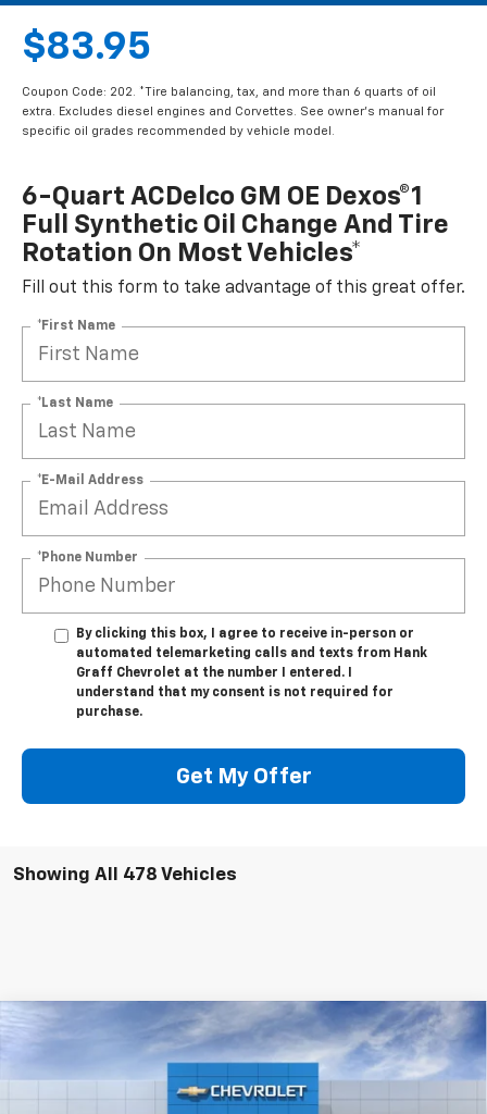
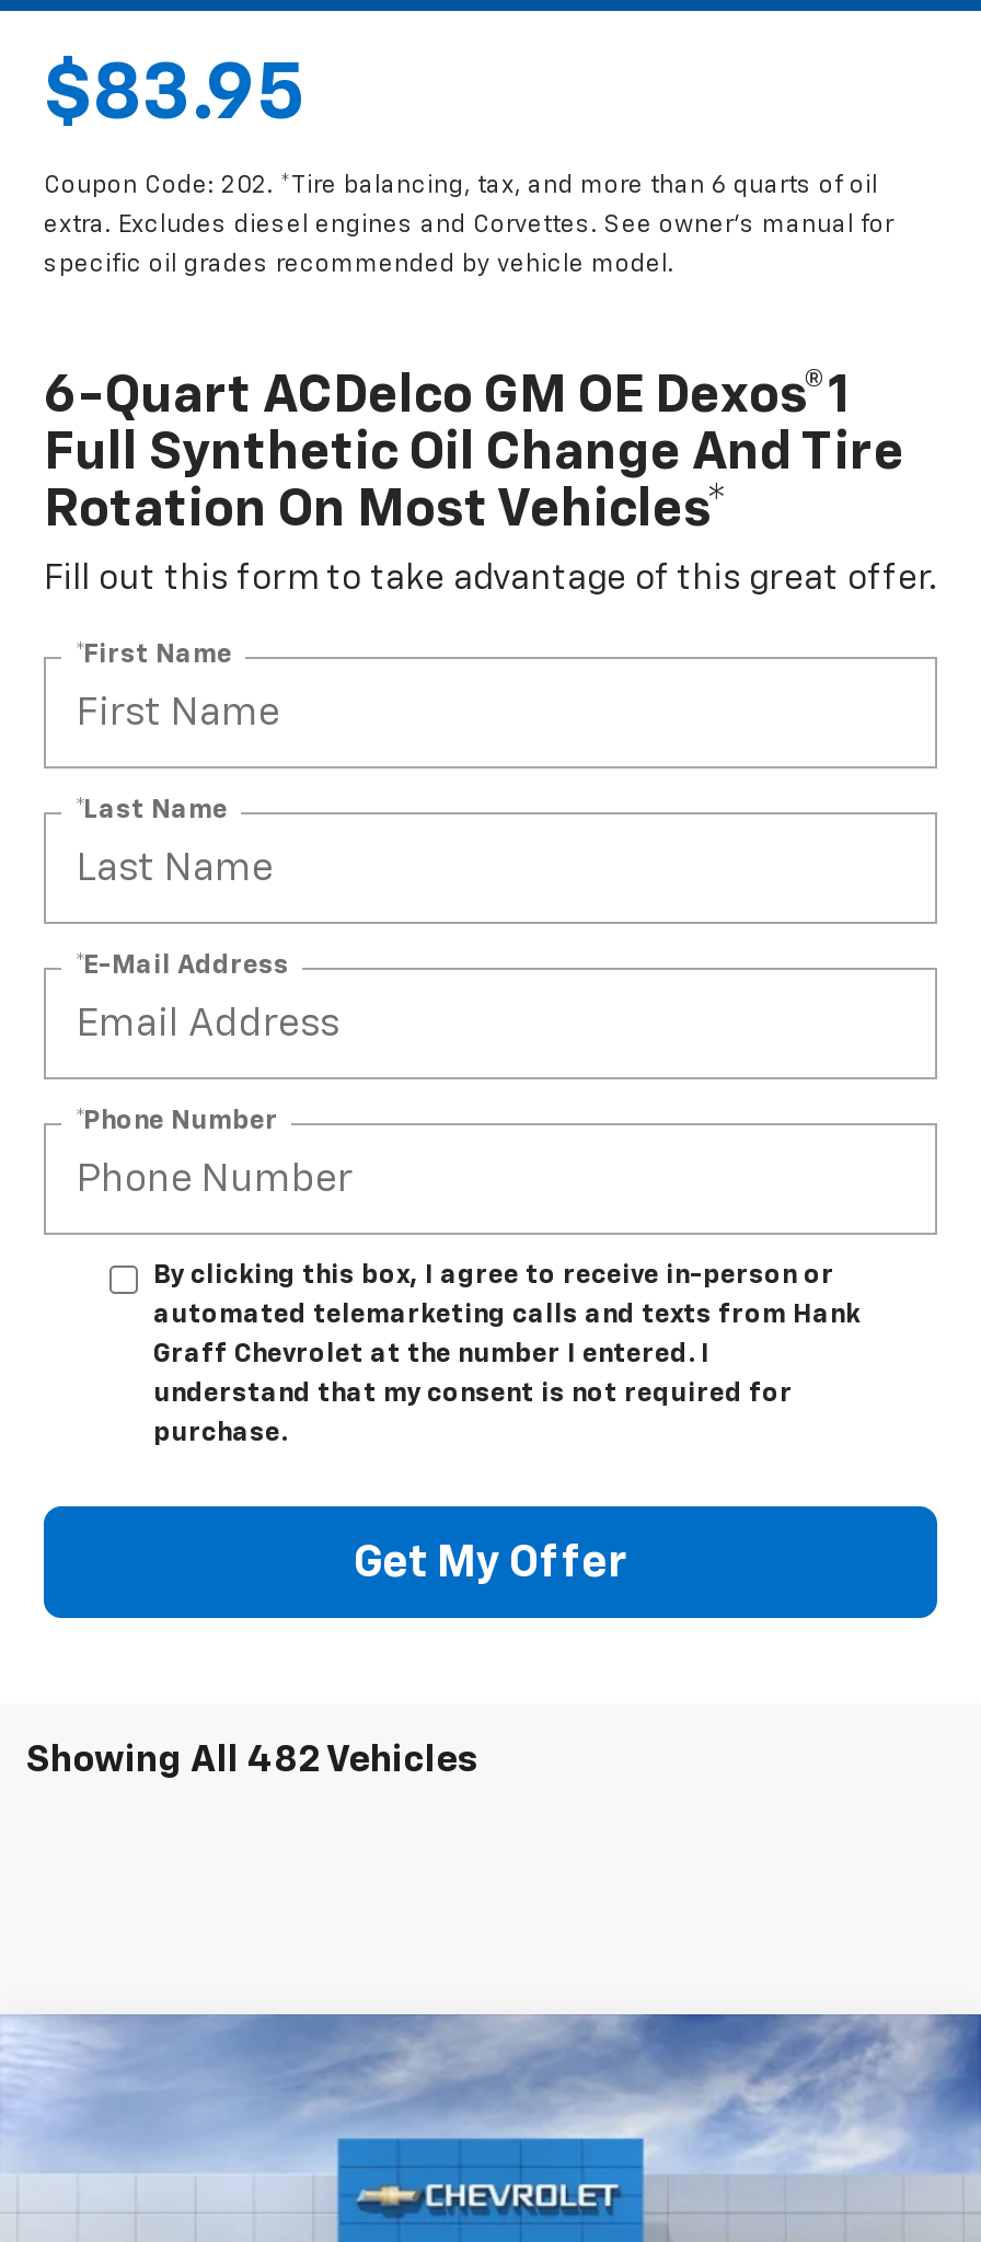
[13,867,237,885] Showing All 478 Vehicles -> [26,1744,480,1781] Showing All 482 Vehicles

